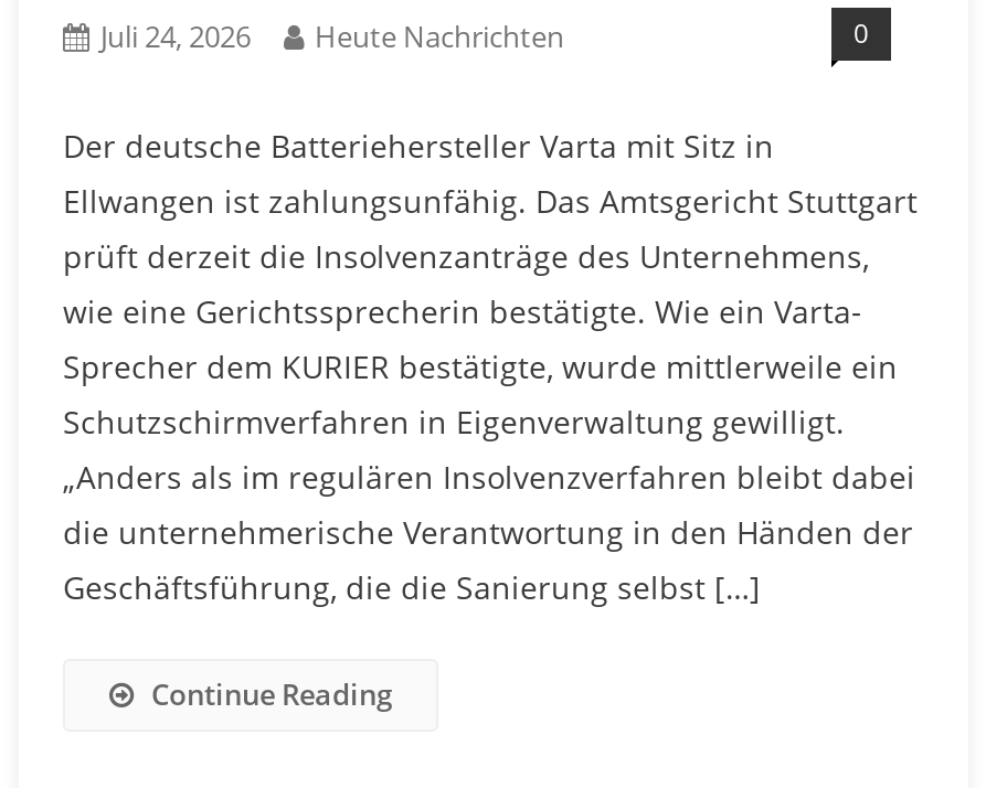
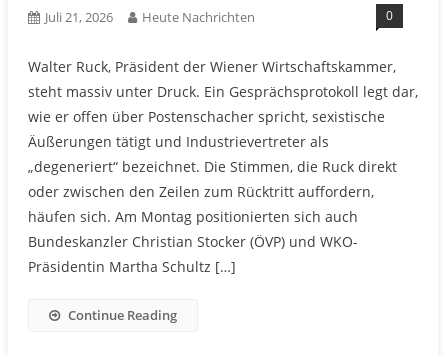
[100,17,564,56] Juli 24, 2026 Heute Nachrichten -> [45,8,255,26] Juli 21, 2026 Heute Nachrichten
[63,125,918,608] Der deutsche Batteriehersteller Varta mit Sitz in | Ellwangen ist zahlungsunfähig. Das Amtsgericht Stuttgart | prüft derzeit die Insolvenzanträge des Unternehmens, | wie eine Gerichtssprecherin bestätigte. Wie ein Varta- | Sprecher dem KURIER bestätigte, wurde mittlerweile ein | Schutzschirmverfahren in Eigenverwaltung gewilligt. | „Anders als im regulären Insolvenzverfahren bleibt dabei | die unternehmerische Verantwortung in den Händen der | Geschäftsführung, die die Sanierung selbst […] -> [28,57,418,276] Walter Ruck, Präsident der Wiener Wirtschaftskammer, | steht massiv unter Druck. Ein Gesprächsprotokoll legt dar, | wie er offen über Postenschacher spricht, sexistische | Äußerungen tätigt und Industrievertreter als | „degeneriert“ bezeichnet. Die Stimmen, die Ruck direkt | oder zwischen den Zeilen zum Rücktritt auffordern, | häufen sich. Am Montag positionierten sich auch | Bundeskanzler Christian Stocker (ÖVP) und WKO- | Präsidentin Martha Schultz […]

